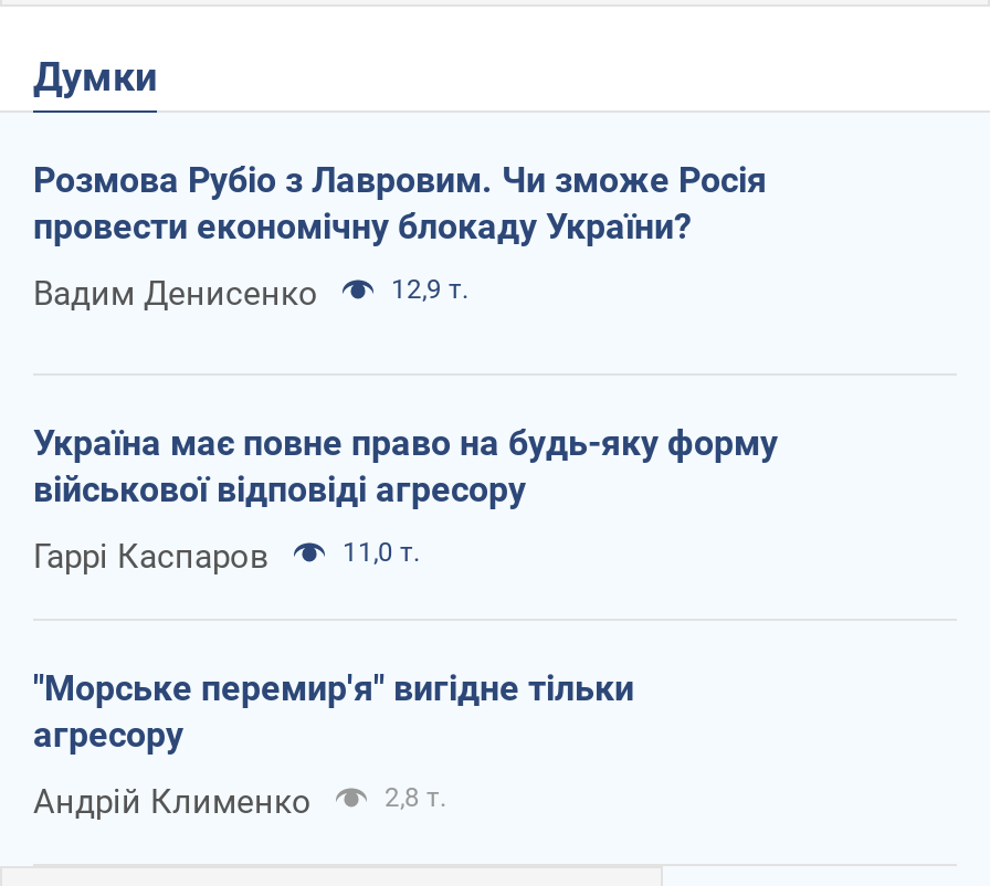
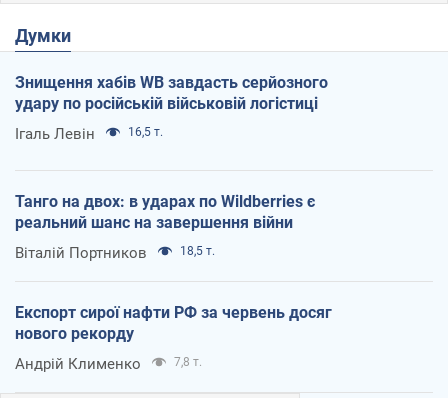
[33,158,767,246] Розмова Рубіо з Лавровим. Чи зможе Росія | провести економічну блокаду України? -> [15,72,328,112] Знищення хабів WB завдасть серйозного | удару по російській військовій логістиці
[33,273,468,313] Вадим Денисенко | 12,9 т. -> [15,124,163,142] Ігаль Левін | 16,5 т.
[33,421,778,509] Україна має повне право на будь-яку форму | військової відповіді агресору -> [15,191,315,231] Танго на двох: в ударах по Wildberries є | реальний шанс на завершення війни
[33,536,420,576] Гаррі Каспаров | 11,0 т. -> [15,243,215,261] Віталій Портников | 18,5 т.
[33,666,634,755] "Морське перемир'я" вигідне тільки | агресору -> [15,302,332,342] Експорт сирої нафти РФ за червень досяг | нового рекорду
[385,781,446,812] 2,8 т. -> [174,354,202,368] 7,8 т.

